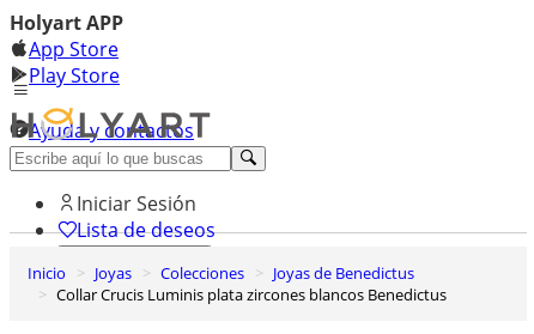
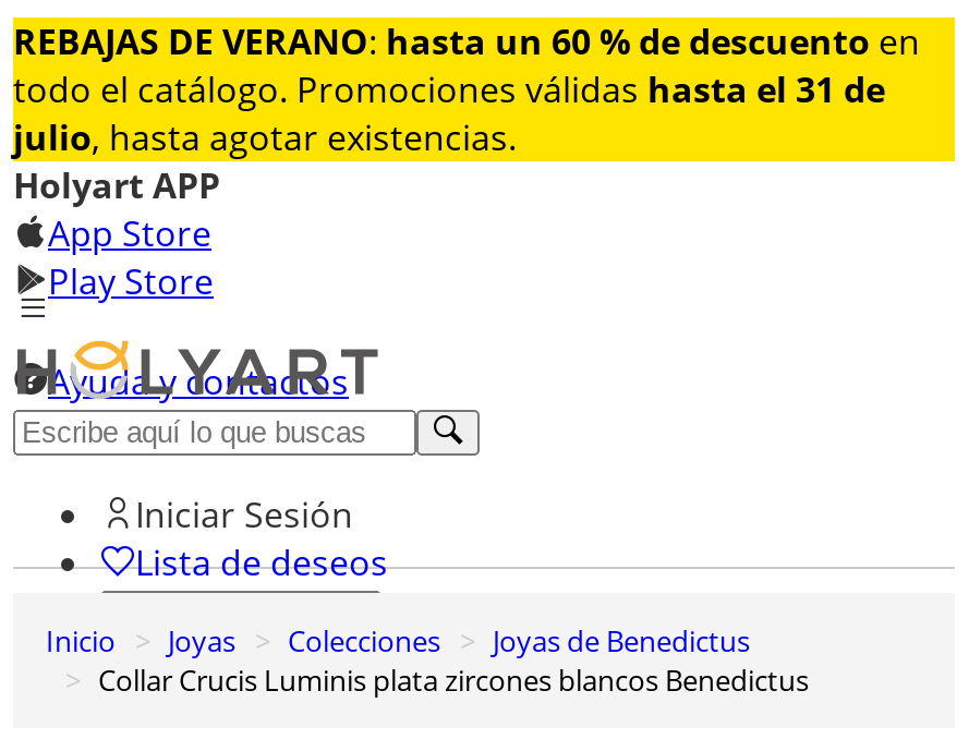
none -> [13,15,957,163] [image] | REBAJAS DE VERANO: hasta un 60 % de descuento en | todo el catálogo. Promociones válidas hasta el 31 de | julio, hasta agotar existencias.

